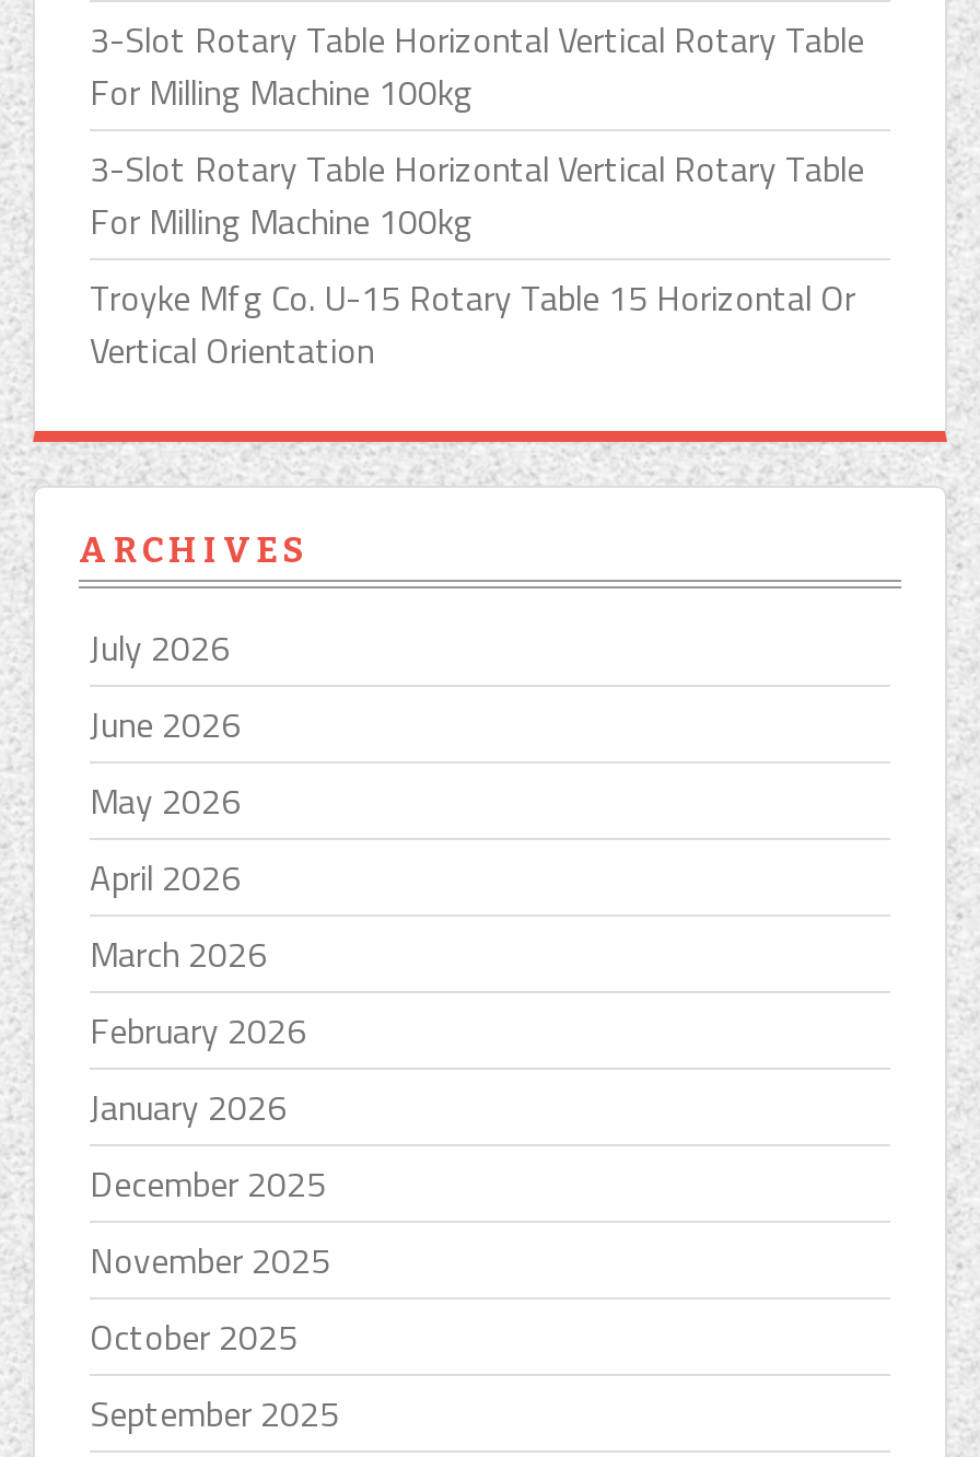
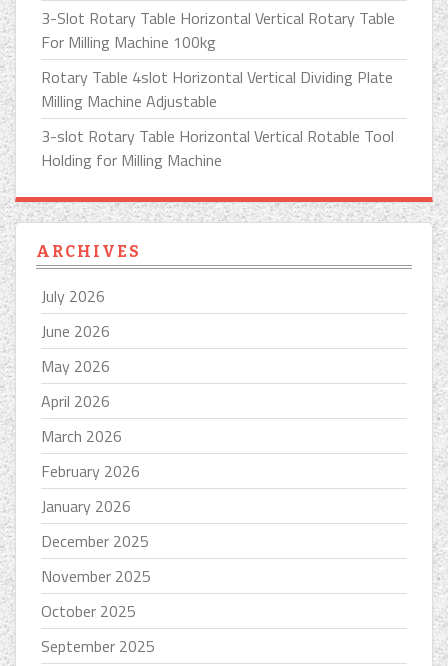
[90,142,864,247] 3-Slot Rotary Table Horizontal Vertical Rotary Table | For Milling Machine 100kg -> [41,65,393,113] Rotary Table 4slot Horizontal Vertical Dividing Plate | Milling Machine Adjustable
[90,271,855,376] Troyke Mfg Co. U-15 Rotary Table 15 Horizontal Or | Vertical Orientation -> [41,124,394,172] 3-slot Rotary Table Horizontal Vertical Rotable Tool | Holding for Milling Machine

